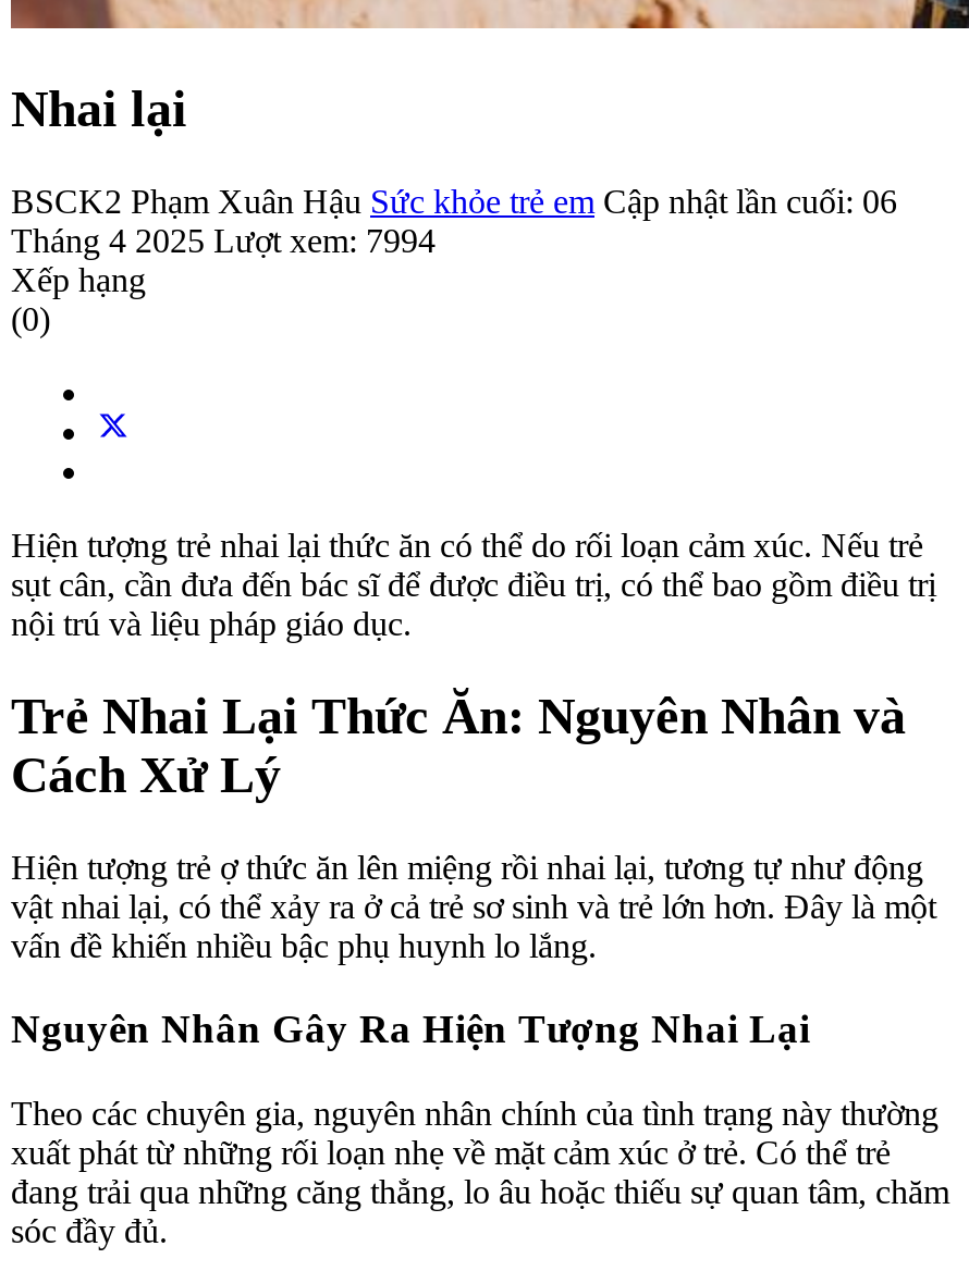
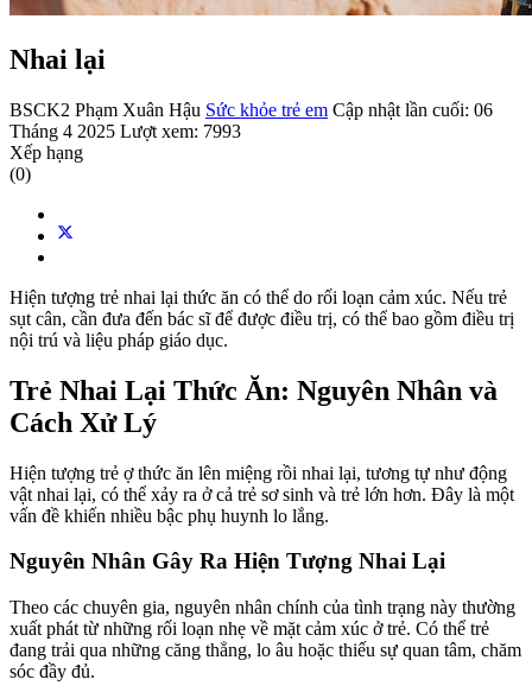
[11,222,436,259] Tháng 4 2025 Lượt xem: 7994 -> [9,121,241,141] Tháng 4 2025 Lượt xem: 7993

